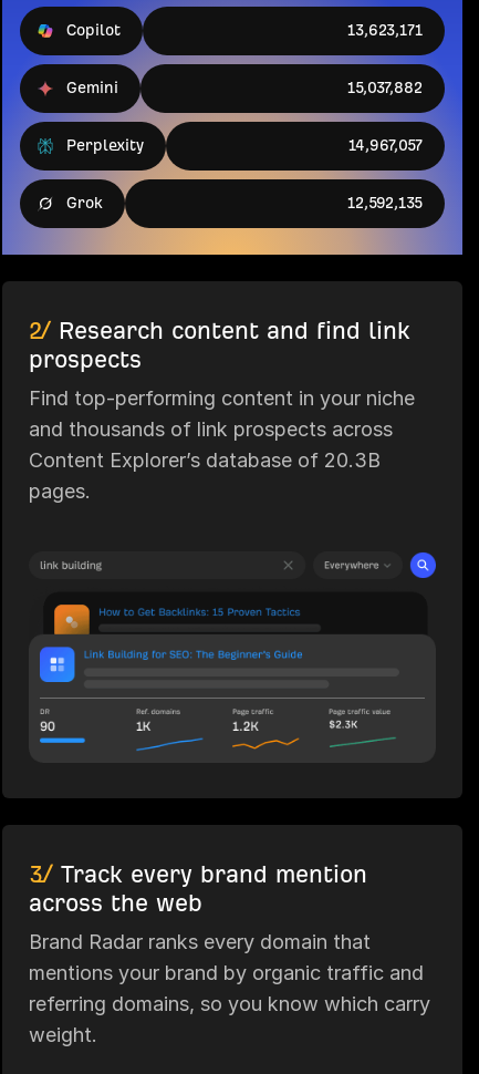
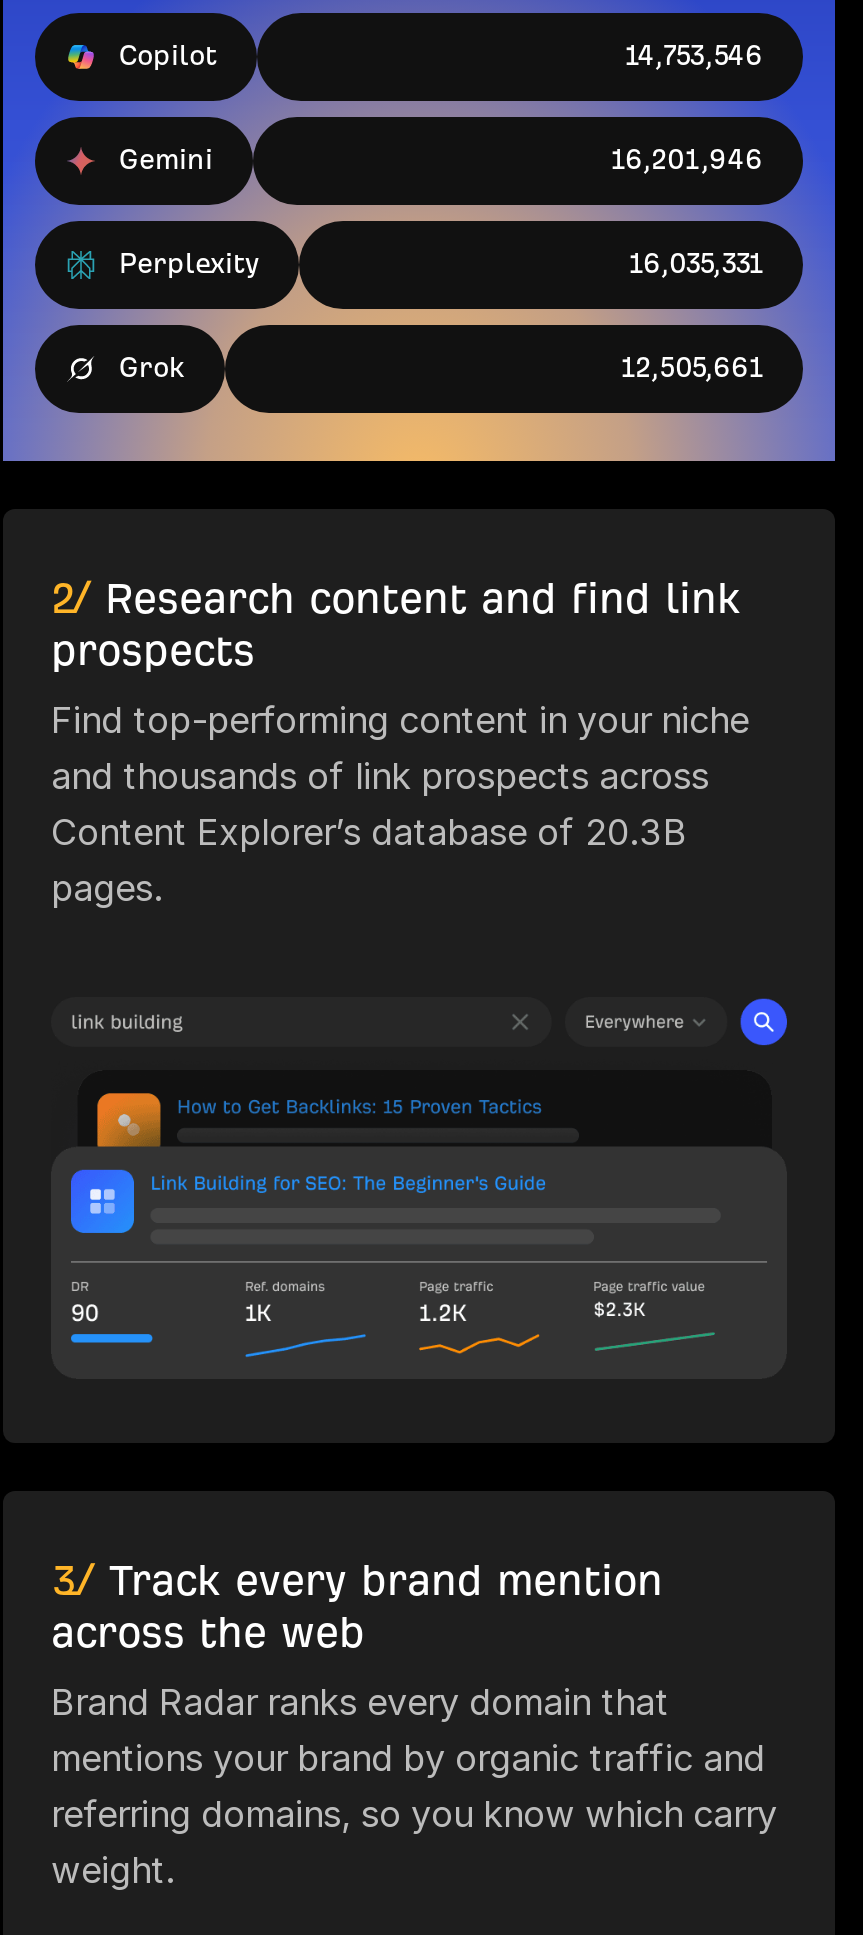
[347,22,423,39] 13,623,171 -> [625,41,763,71] 14,753,546
[347,80,423,96] 15,037,882 -> [611,145,763,175] 16,201,946
[348,137,423,154] 14,967,057 -> [629,249,763,279] 16,035,331
[347,195,423,211] 12,592,135 -> [621,353,763,383] 12,505,661

